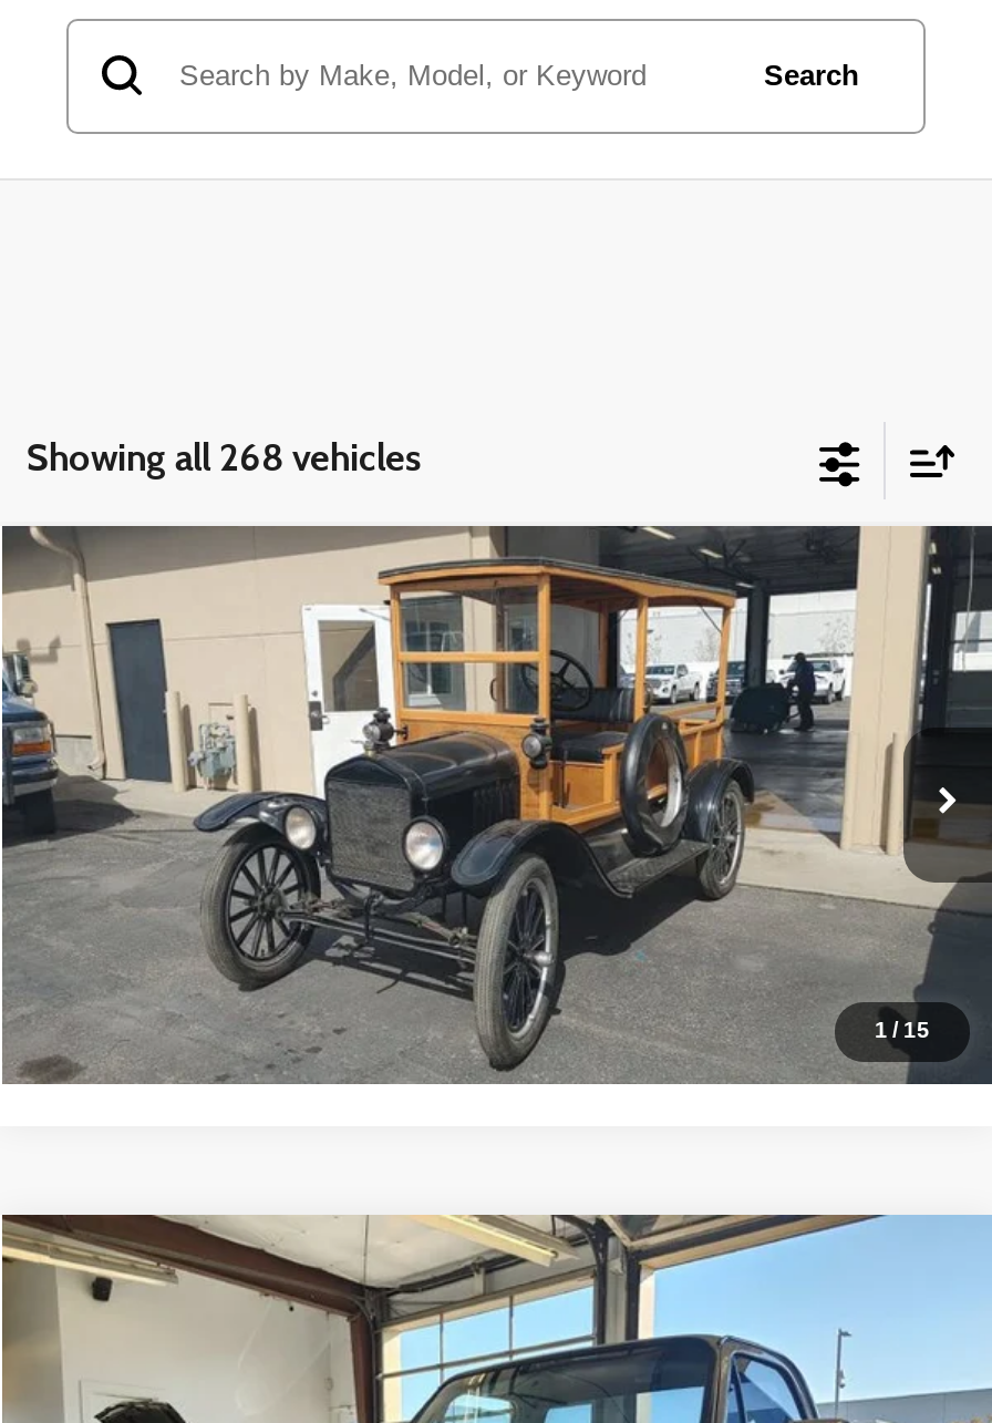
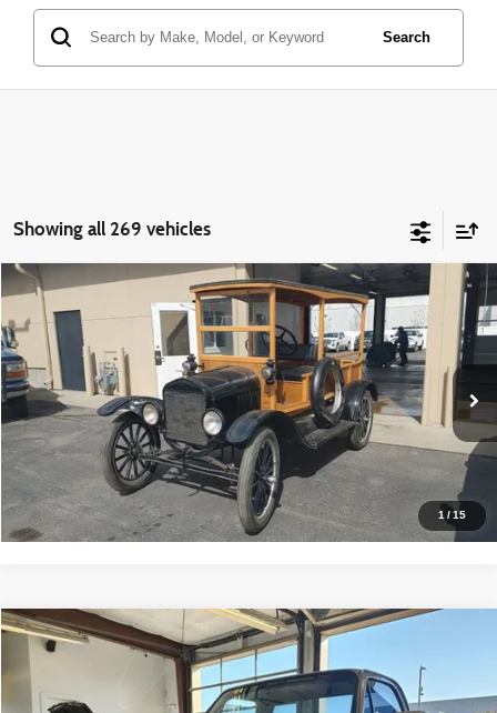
[27,436,421,480] Showing all 268 vehicles -> [13,218,211,240] Showing all 269 vehicles

